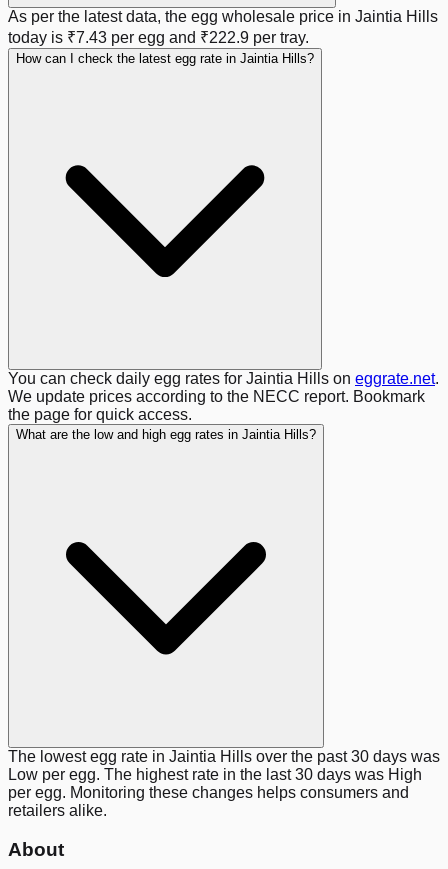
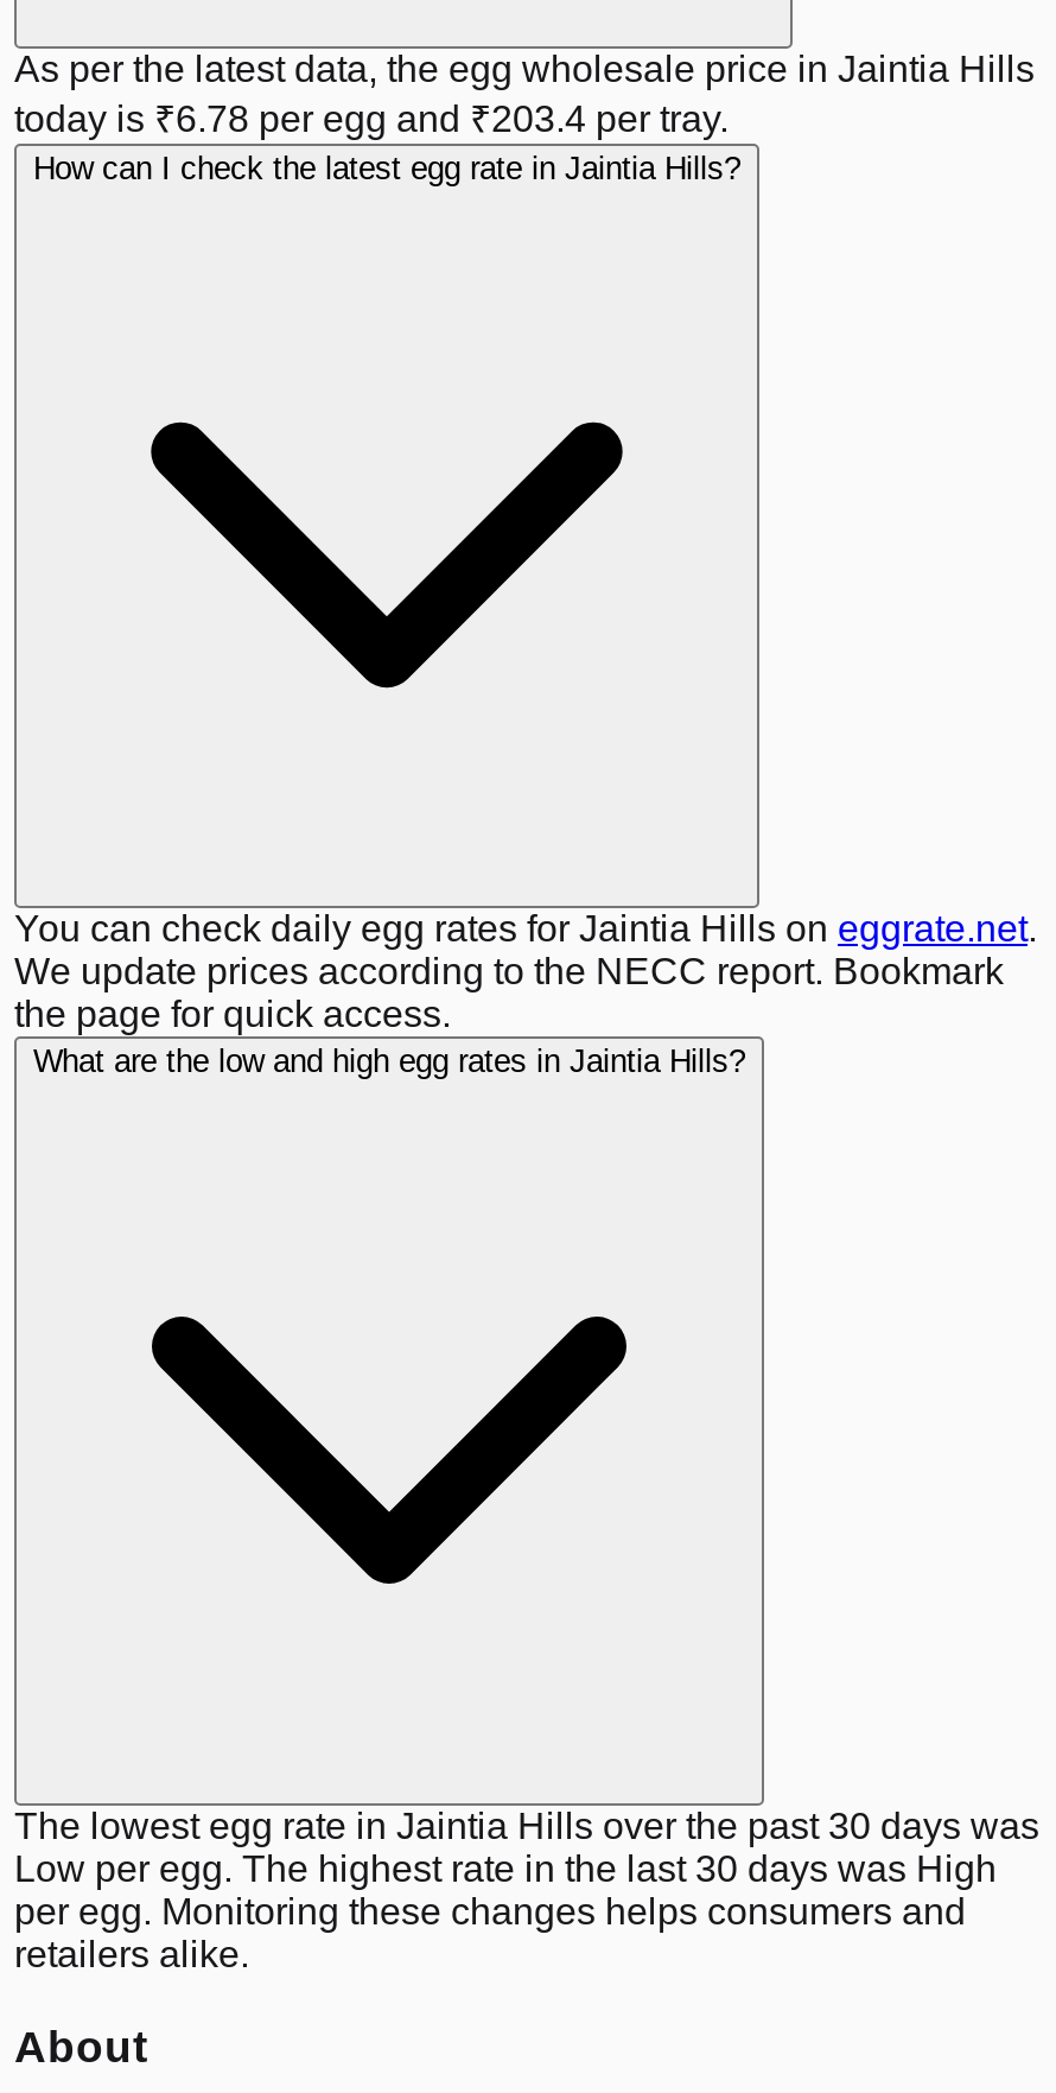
[8,29,309,46] today is ₹7.43 per egg and ₹222.9 per tray. -> [14,99,729,140] today is ₹6.78 per egg and ₹203.4 per tray.

